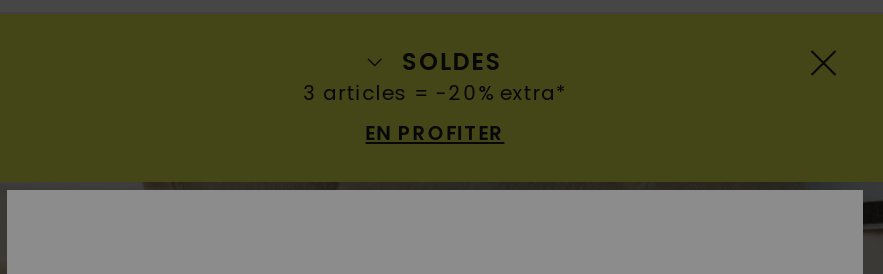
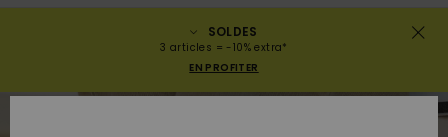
[303,78,567,108] 3 articles = -20% extra* -> [160,40,288,55] 3 articles = -10% extra*

